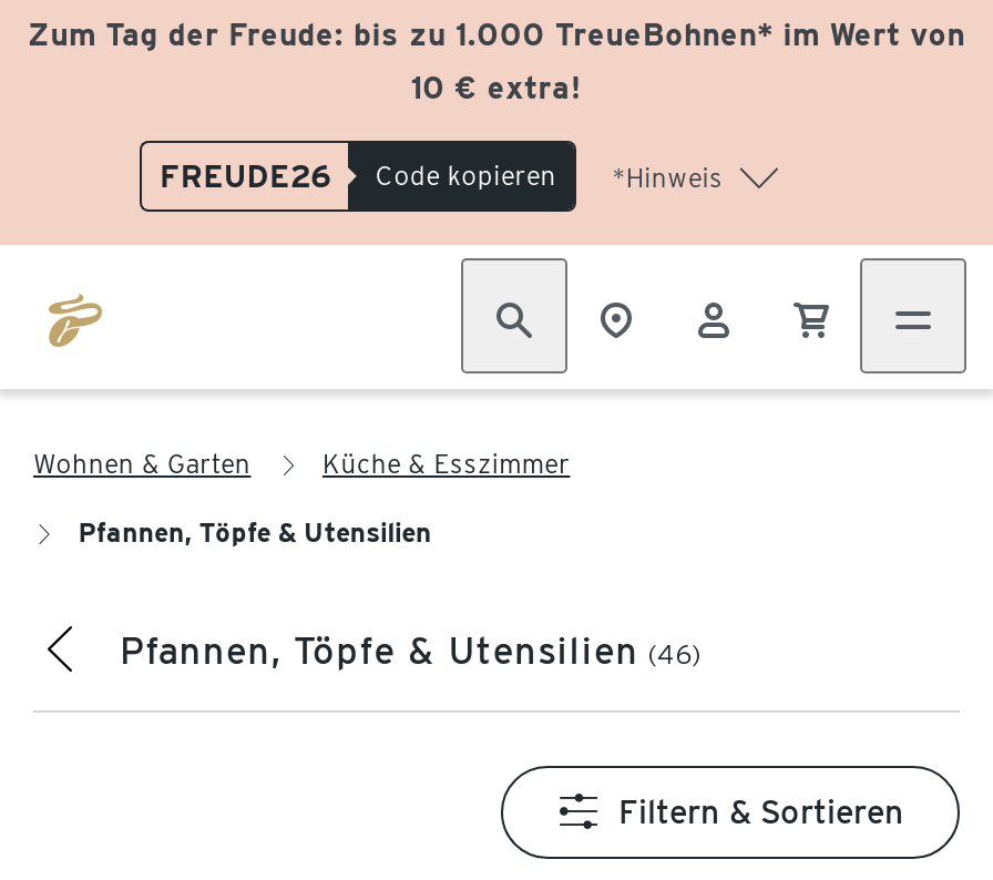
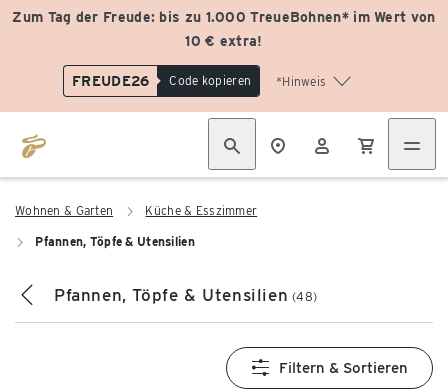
[120,627,701,672] Pfannen, Töpfe & Utensilien (46) -> [54,284,317,304] Pfannen, Töpfe & Utensilien (48)

